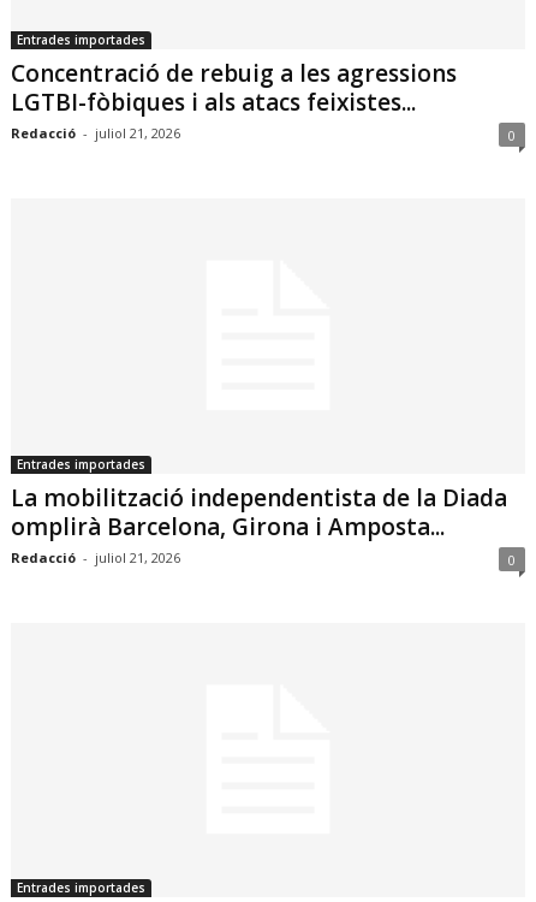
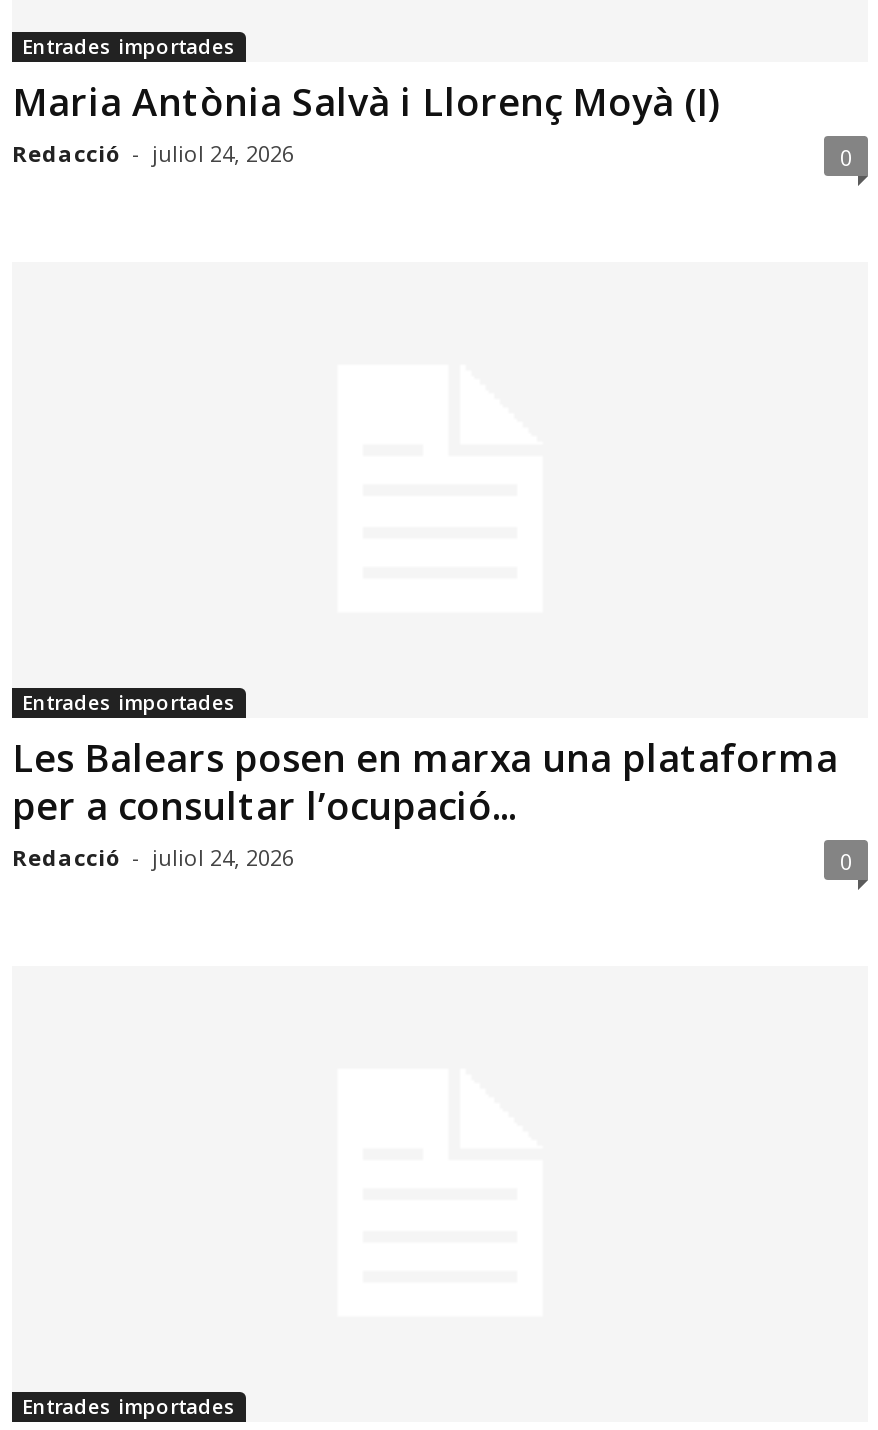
[11,58,457,143] Concentració de rebuig a les agressions | LGTBI-fòbiques i als atacs feixistes... | Redacció - juliol 21, 2026 -> [12,76,720,168] Maria Antònia Salvà i Llorenç Moyà (I) | Redacció - juliol 24, 2026
[11,482,507,566] La mobilització independentista de la Diada | omplirà Barcelona, Girona i Amposta... | Redacció - juliol 21, 2026 -> [12,732,838,872] Les Balears posen en marxa una plataforma | per a consultar l’ocupació... | Redacció - juliol 24, 2026

